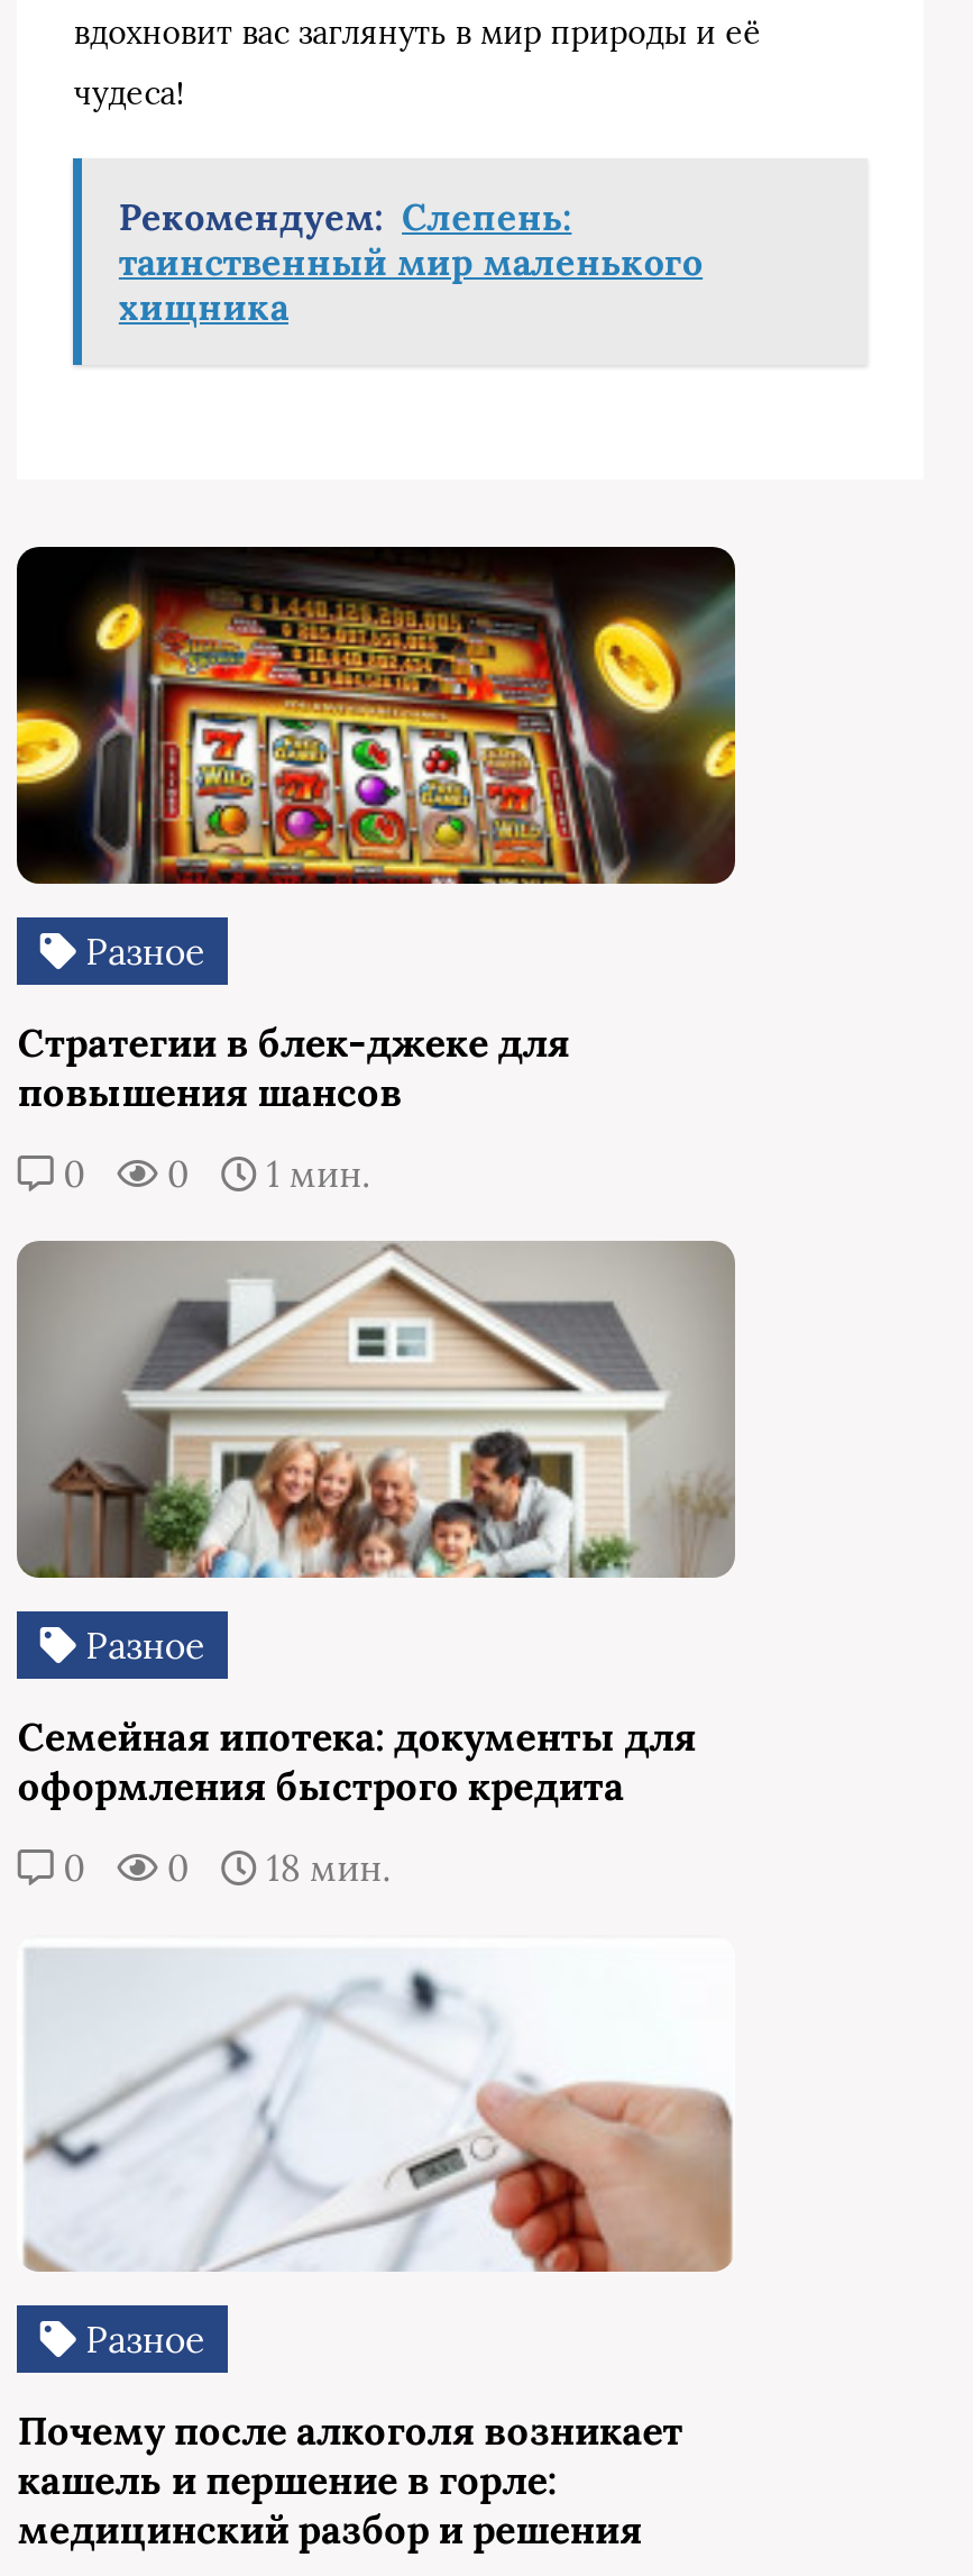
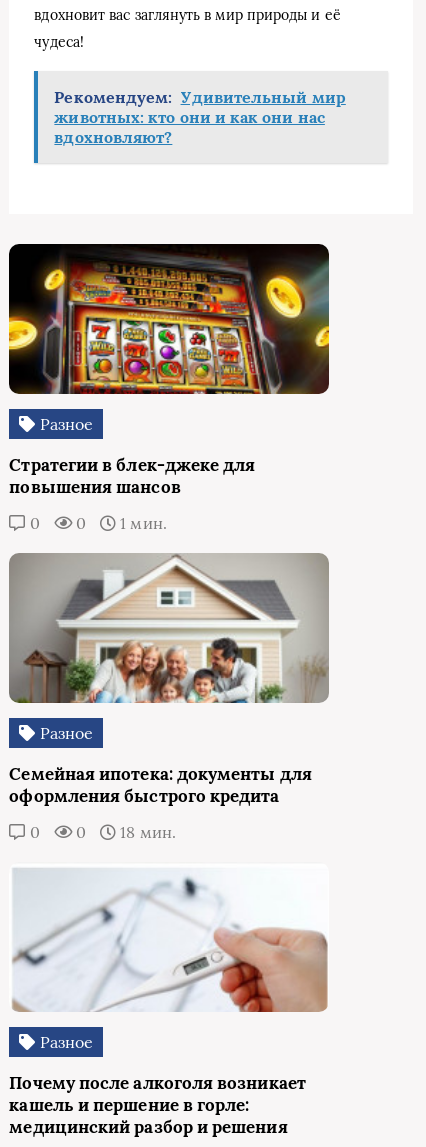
[119,193,703,328] Рекомендуем: Слепень: | таинственный мир маленького | хищника -> [54,86,346,146] Рекомендуем: Удивительный мир | животных: кто они и как они нас | вдохновляют?

